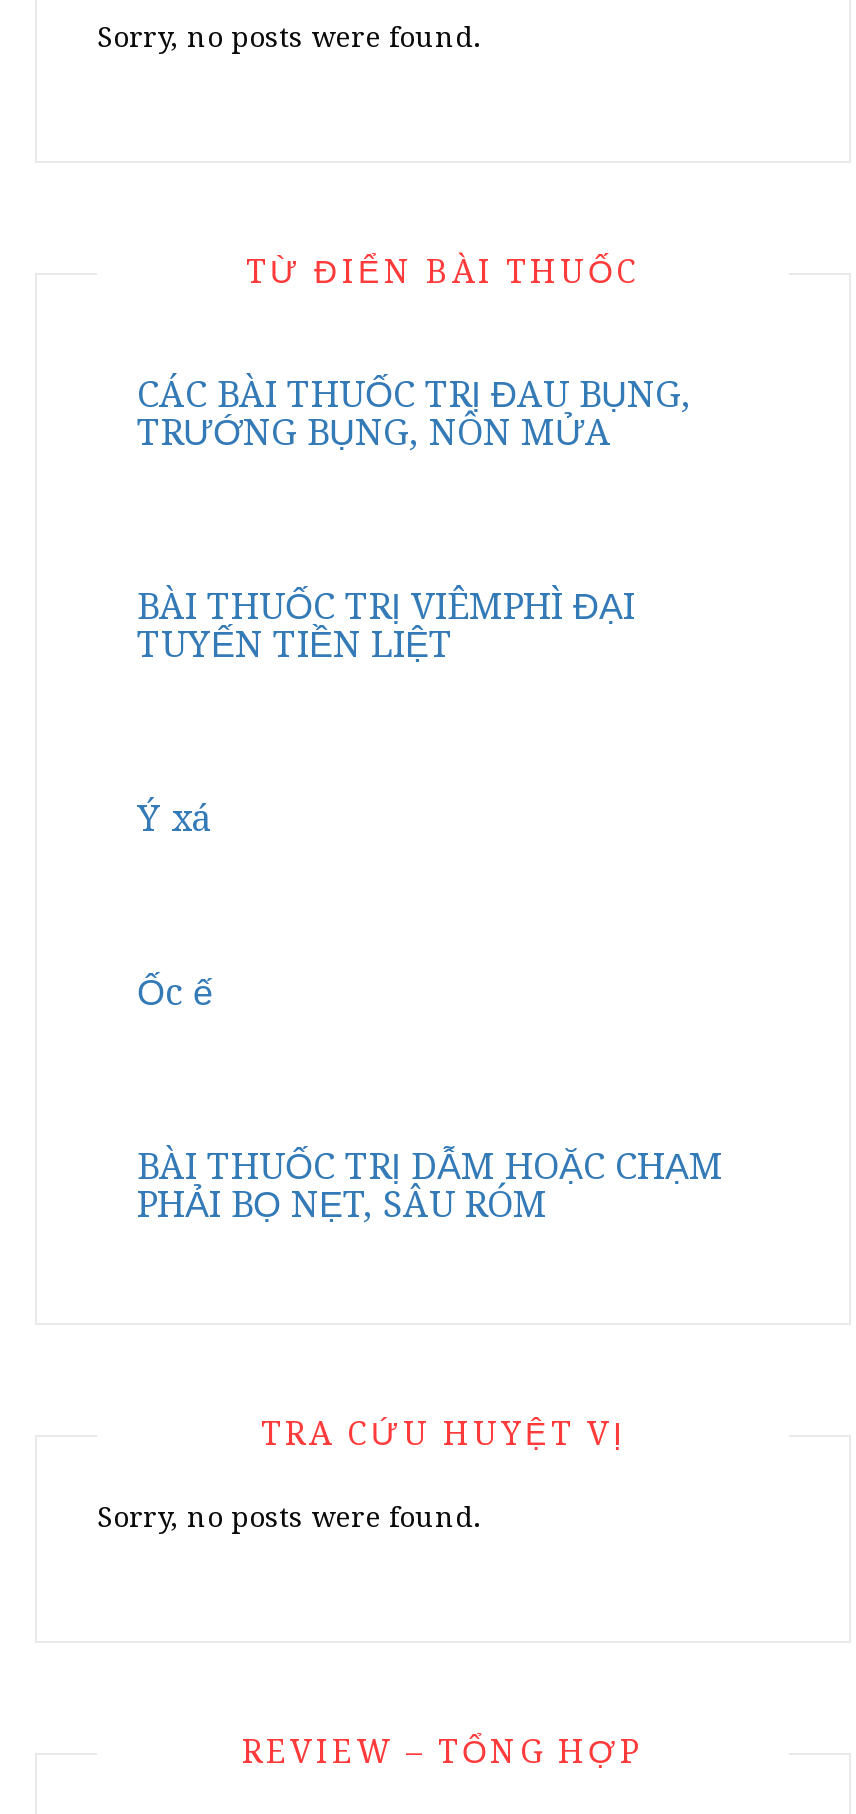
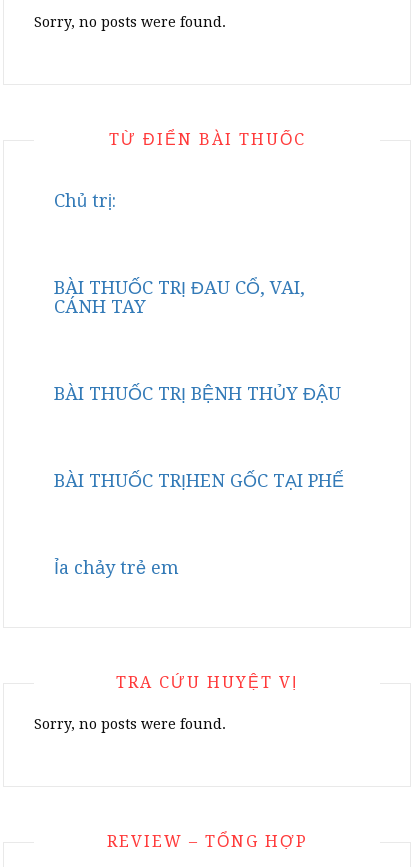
[137,373,691,453] CÁC BÀI THUỐC TRỊ ĐAU BỤNG, | TRƯỚNG BỤNG, NÔN MỬA -> [54,190,116,211] Chủ trị:
[137,585,635,665] BÀI THUỐC TRỊ VIÊMPHÌ ĐẠI | TUYẾN TIỀN LIỆT -> [54,277,305,317] BÀI THUỐC TRỊ ĐAU CỔ, VAI, | CÁNH TAY
[137,797,211,839] Ý xá -> [54,383,341,404] BÀI THUỐC TRỊ BỆNH THỦY ĐẬU
[137,971,213,1013] Ốc ế -> [54,470,344,491] BÀI THUỐC TRỊHEN GỐC TẠI PHẾ
[137,1145,723,1225] BÀI THUỐC TRỊ DẪM HOẶC CHẠM | PHẢI BỌ NẸT, SÂU RÓM -> [54,557,179,578] Ỉa chảy trẻ em

